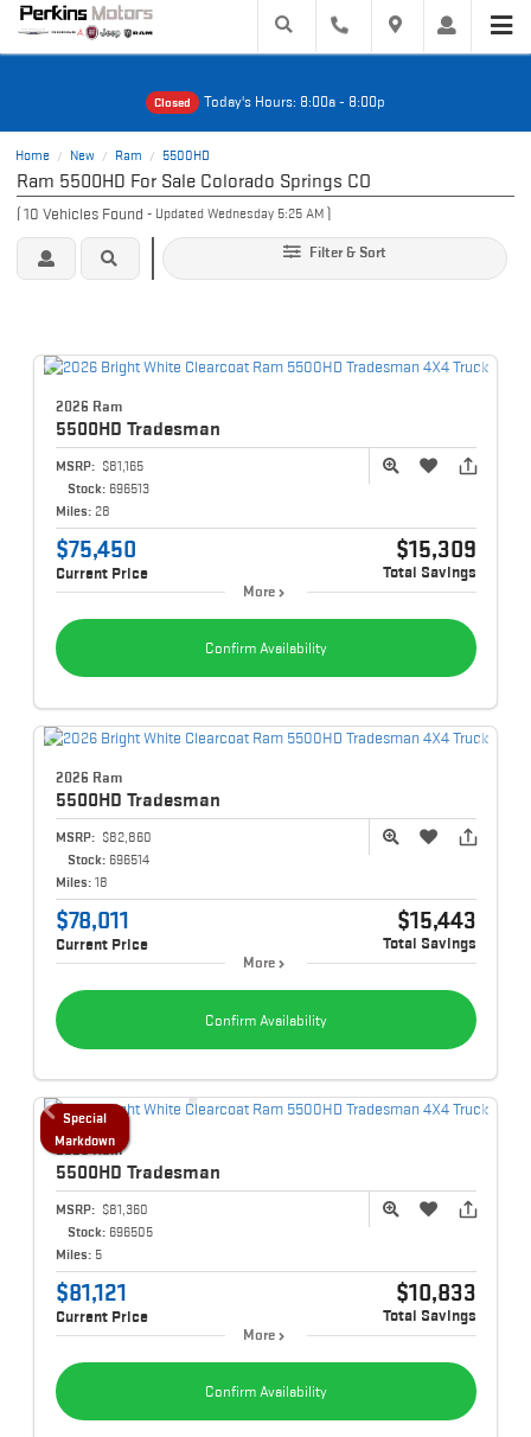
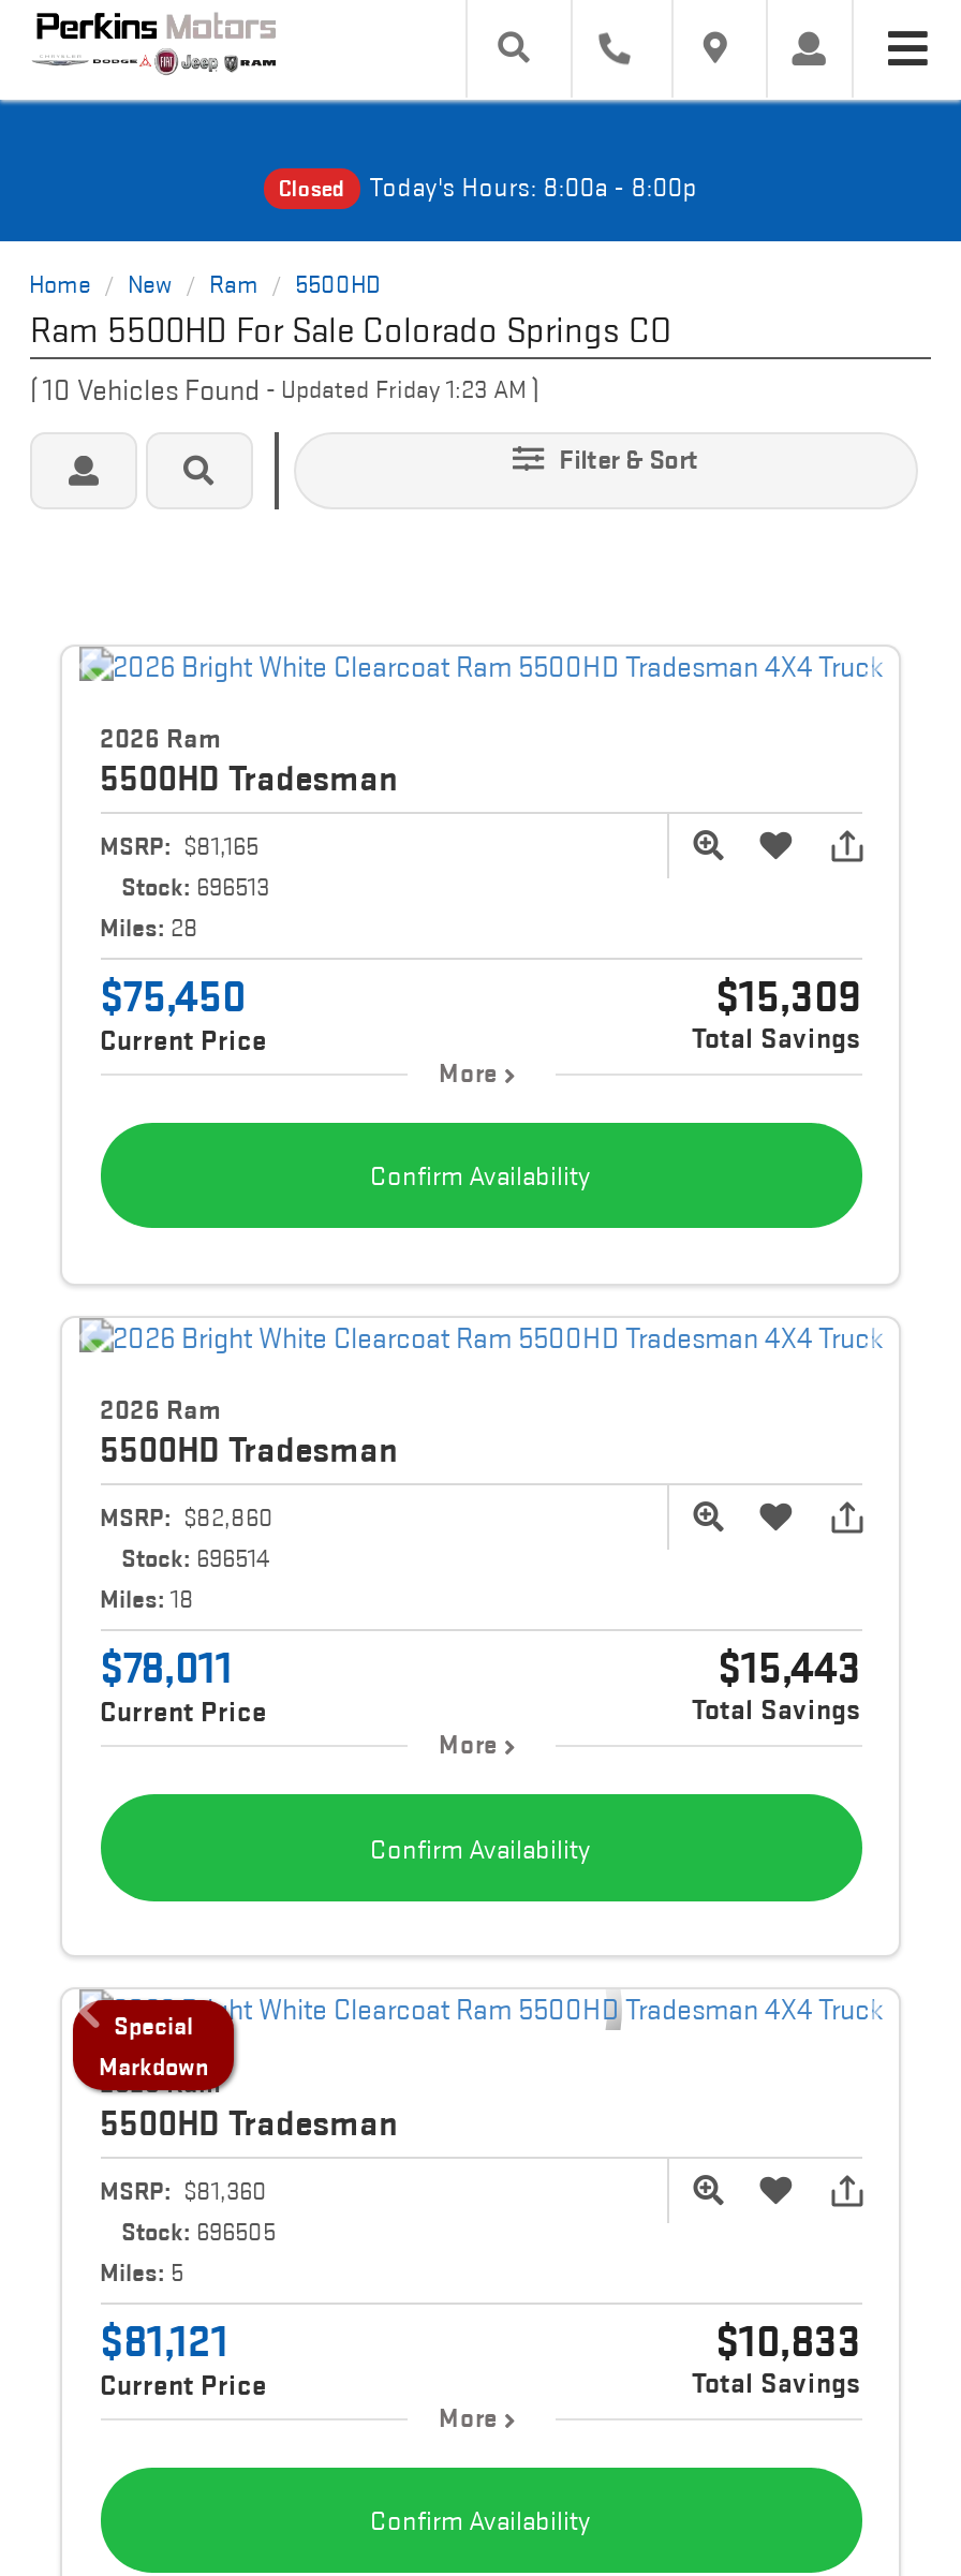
[17,203,331,222] (10 Vehicles Found - Updated Wednesday 5:25 AM) -> [30,371,538,406] (10 Vehicles Found - Updated Friday 1:23 AM)

